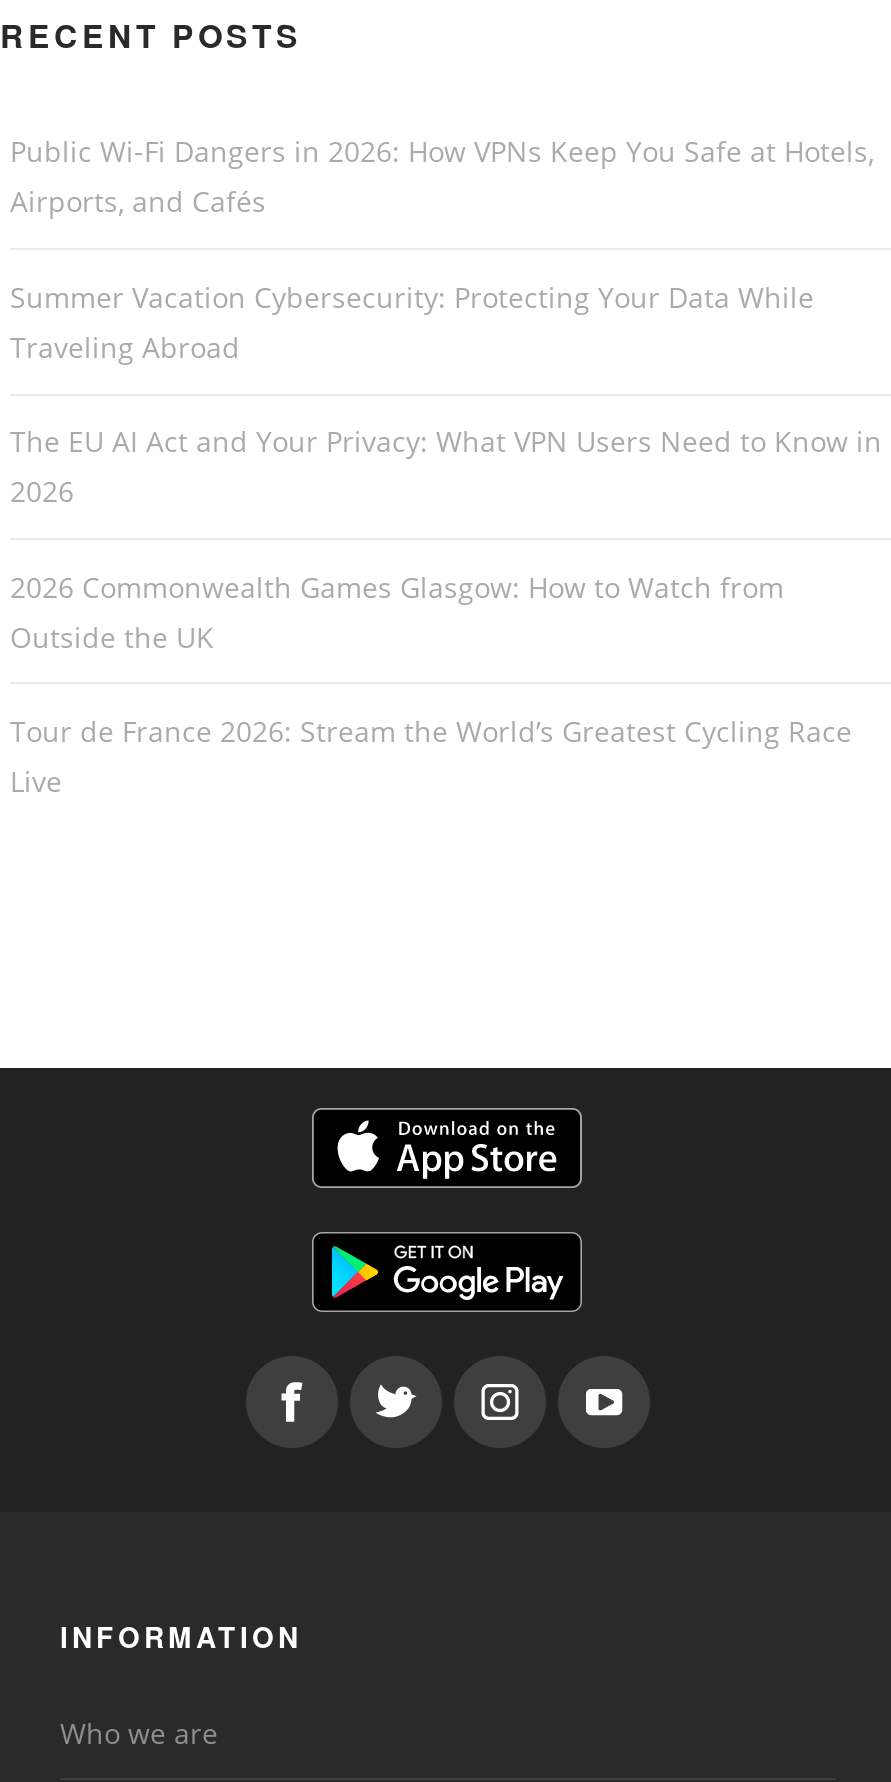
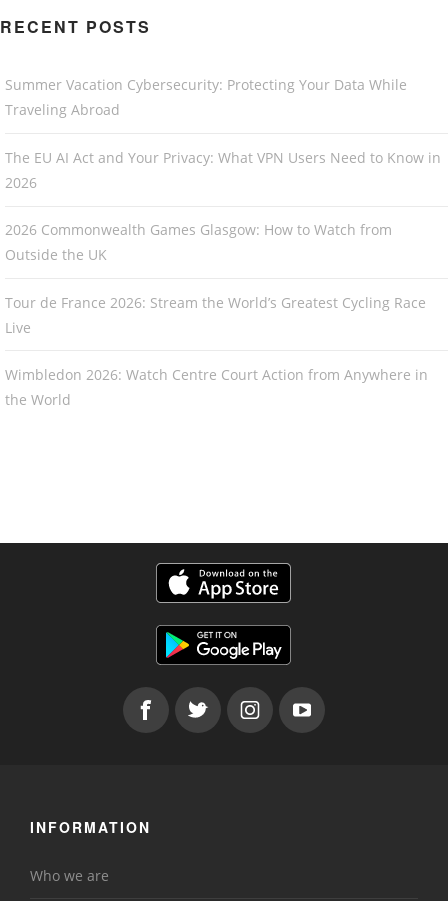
[10,133,874,221] Public Wi-Fi Dangers in 2026: How VPNs Keep You Safe at Hotels, | Airports, and Cafés -> none
moved [10,278,882,800] -> [5,75,441,337]: Summer Vacation Cybersecurity: Protecting Your Data While | Traveling Abroad | The EU AI Act and Your Privacy: What VPN Users Need to Know in | 2026 | 2026 Commonwealth Games Glasgow: How to Watch from | Outside the UK | Tour de France 2026: Stream the World’s Greatest Cycling Race | Live
none -> [5,365,428,409] Wimbledon 2026: Watch Centre Court Action from Anywhere in | the World

